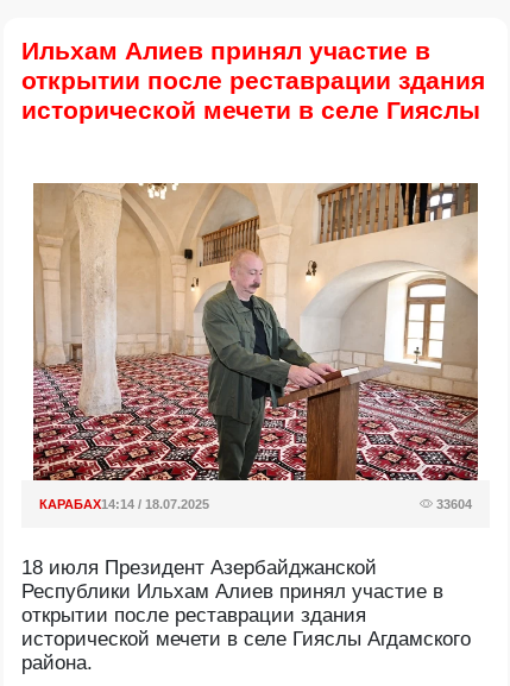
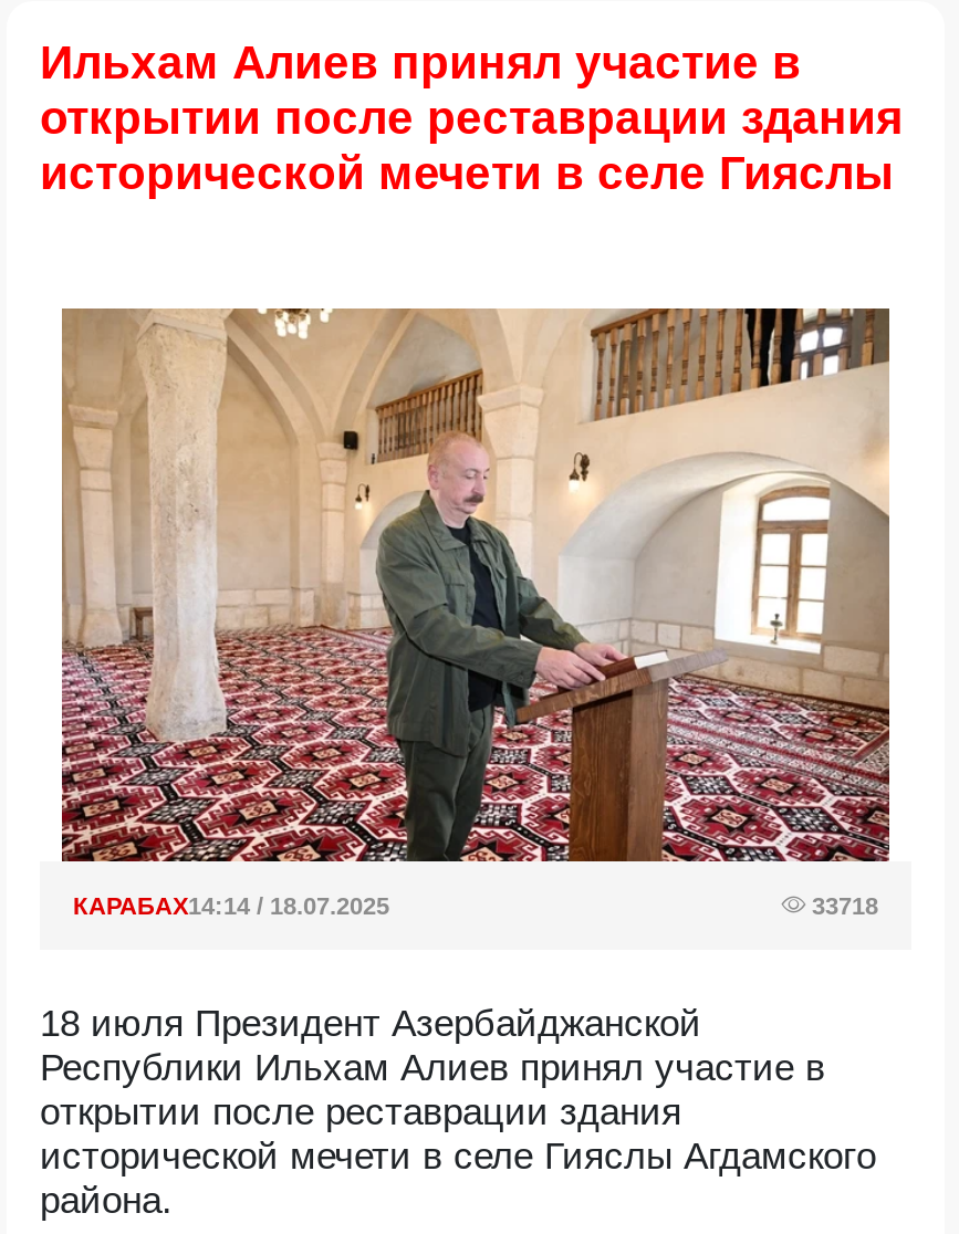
[436,497,472,511] 33604 -> [812,892,878,919] 33718

